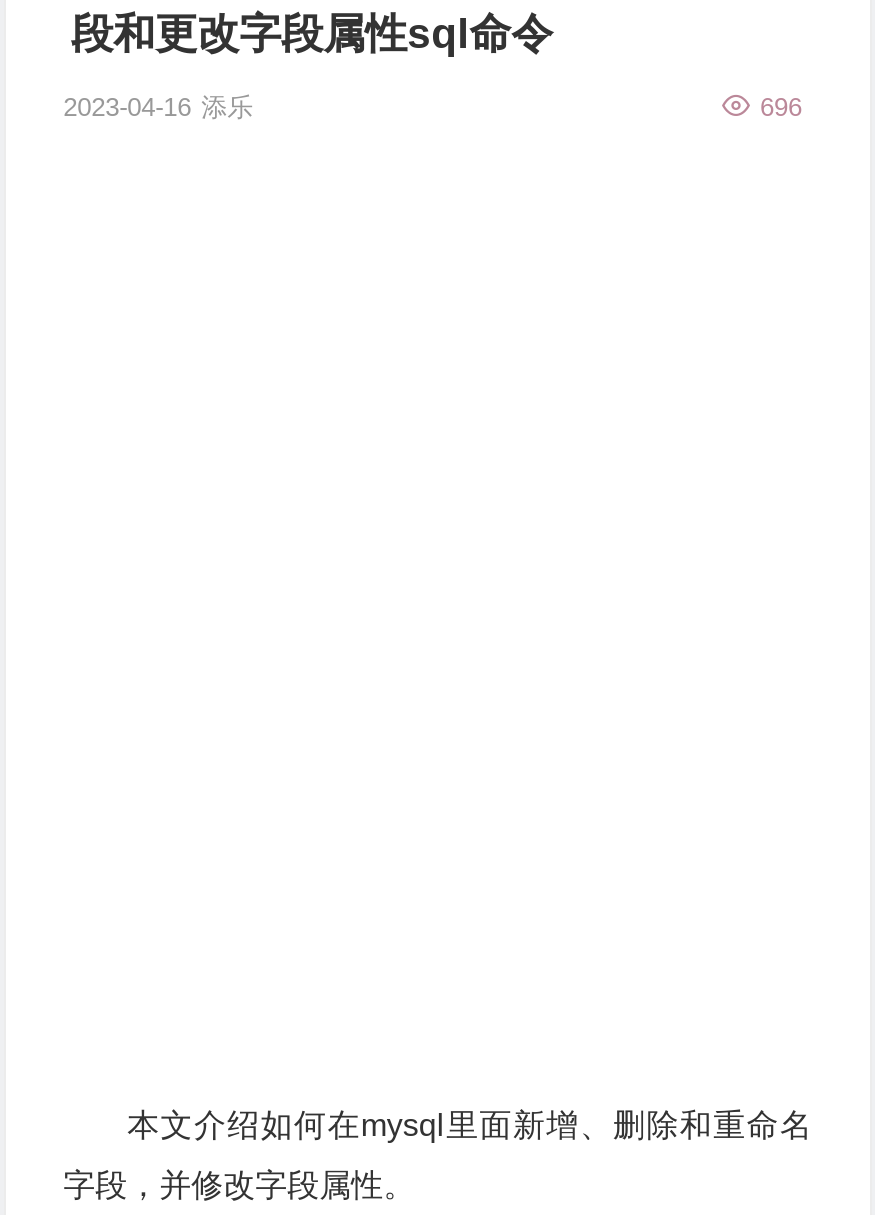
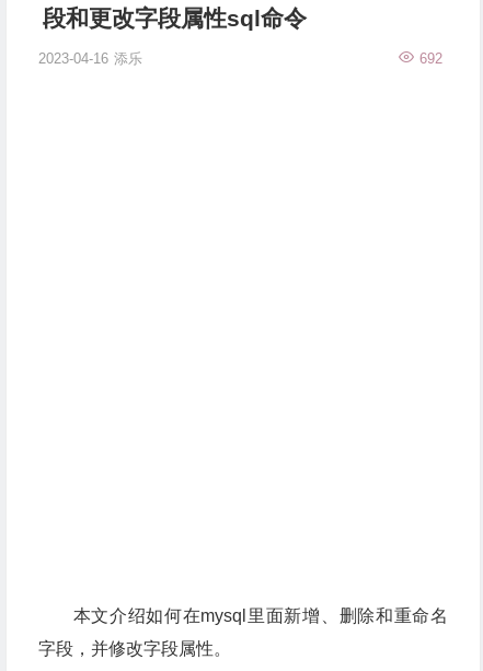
[760,92,802,122] 696 -> [419,50,442,67] 692

